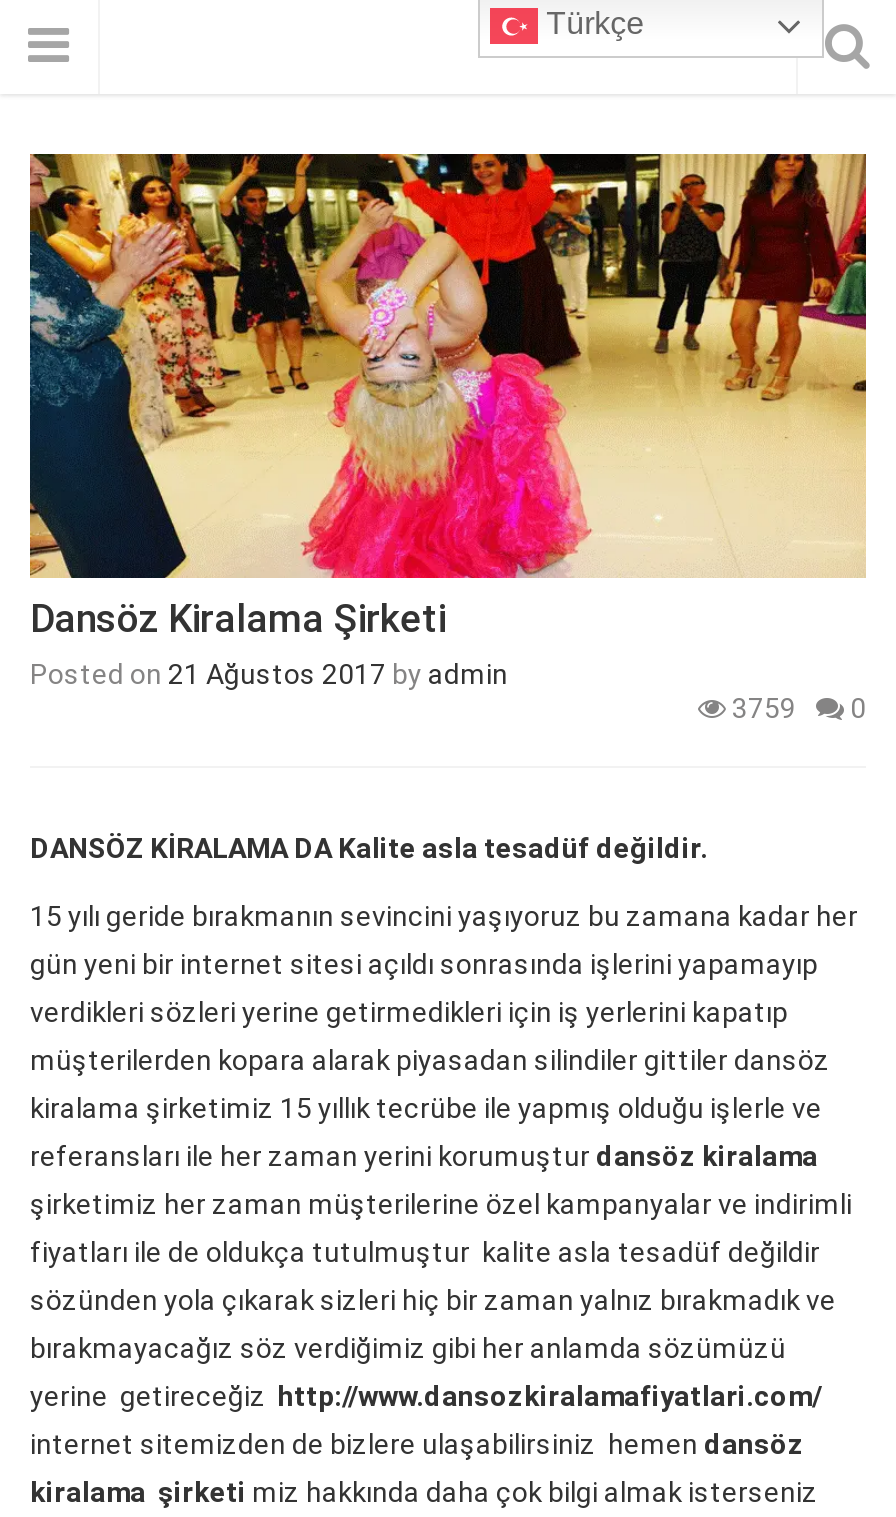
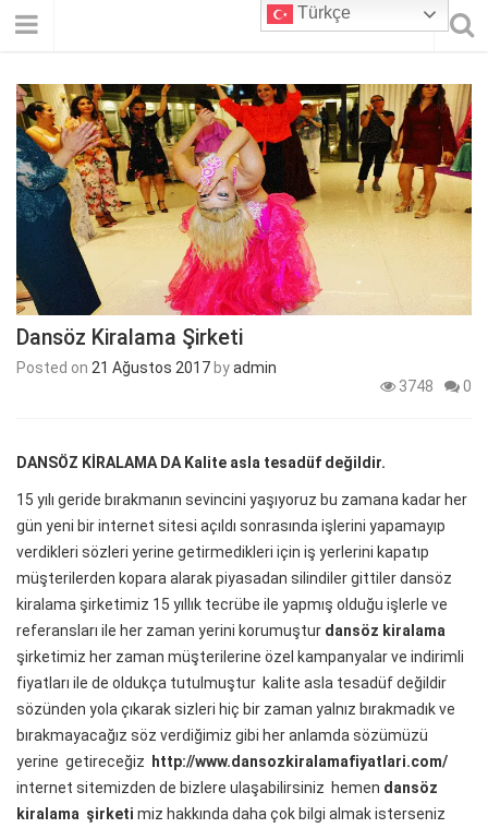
[726,692,866,724] 3759 0 -> [395,377,472,395] 3748 0

